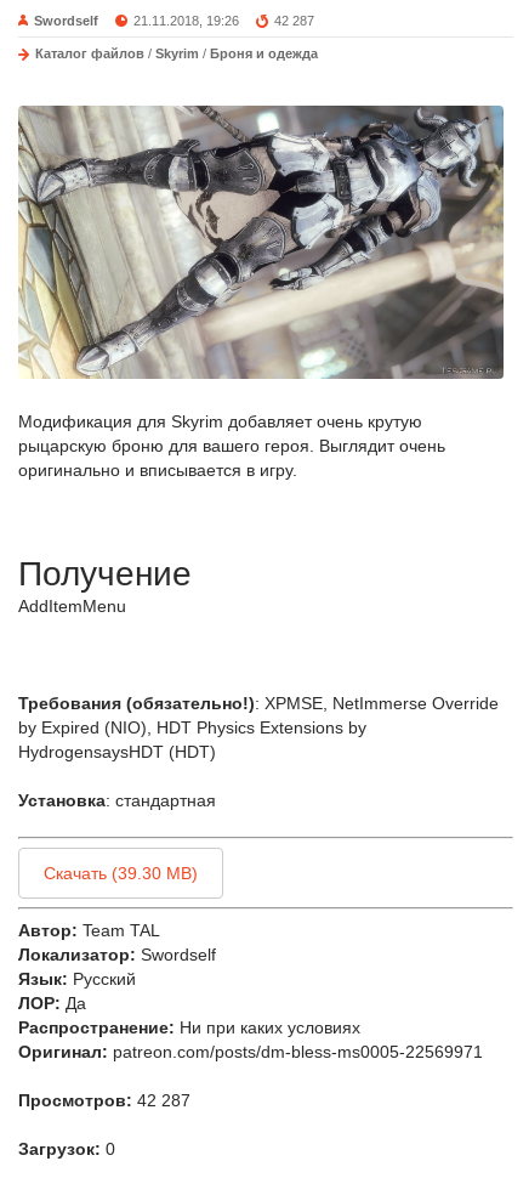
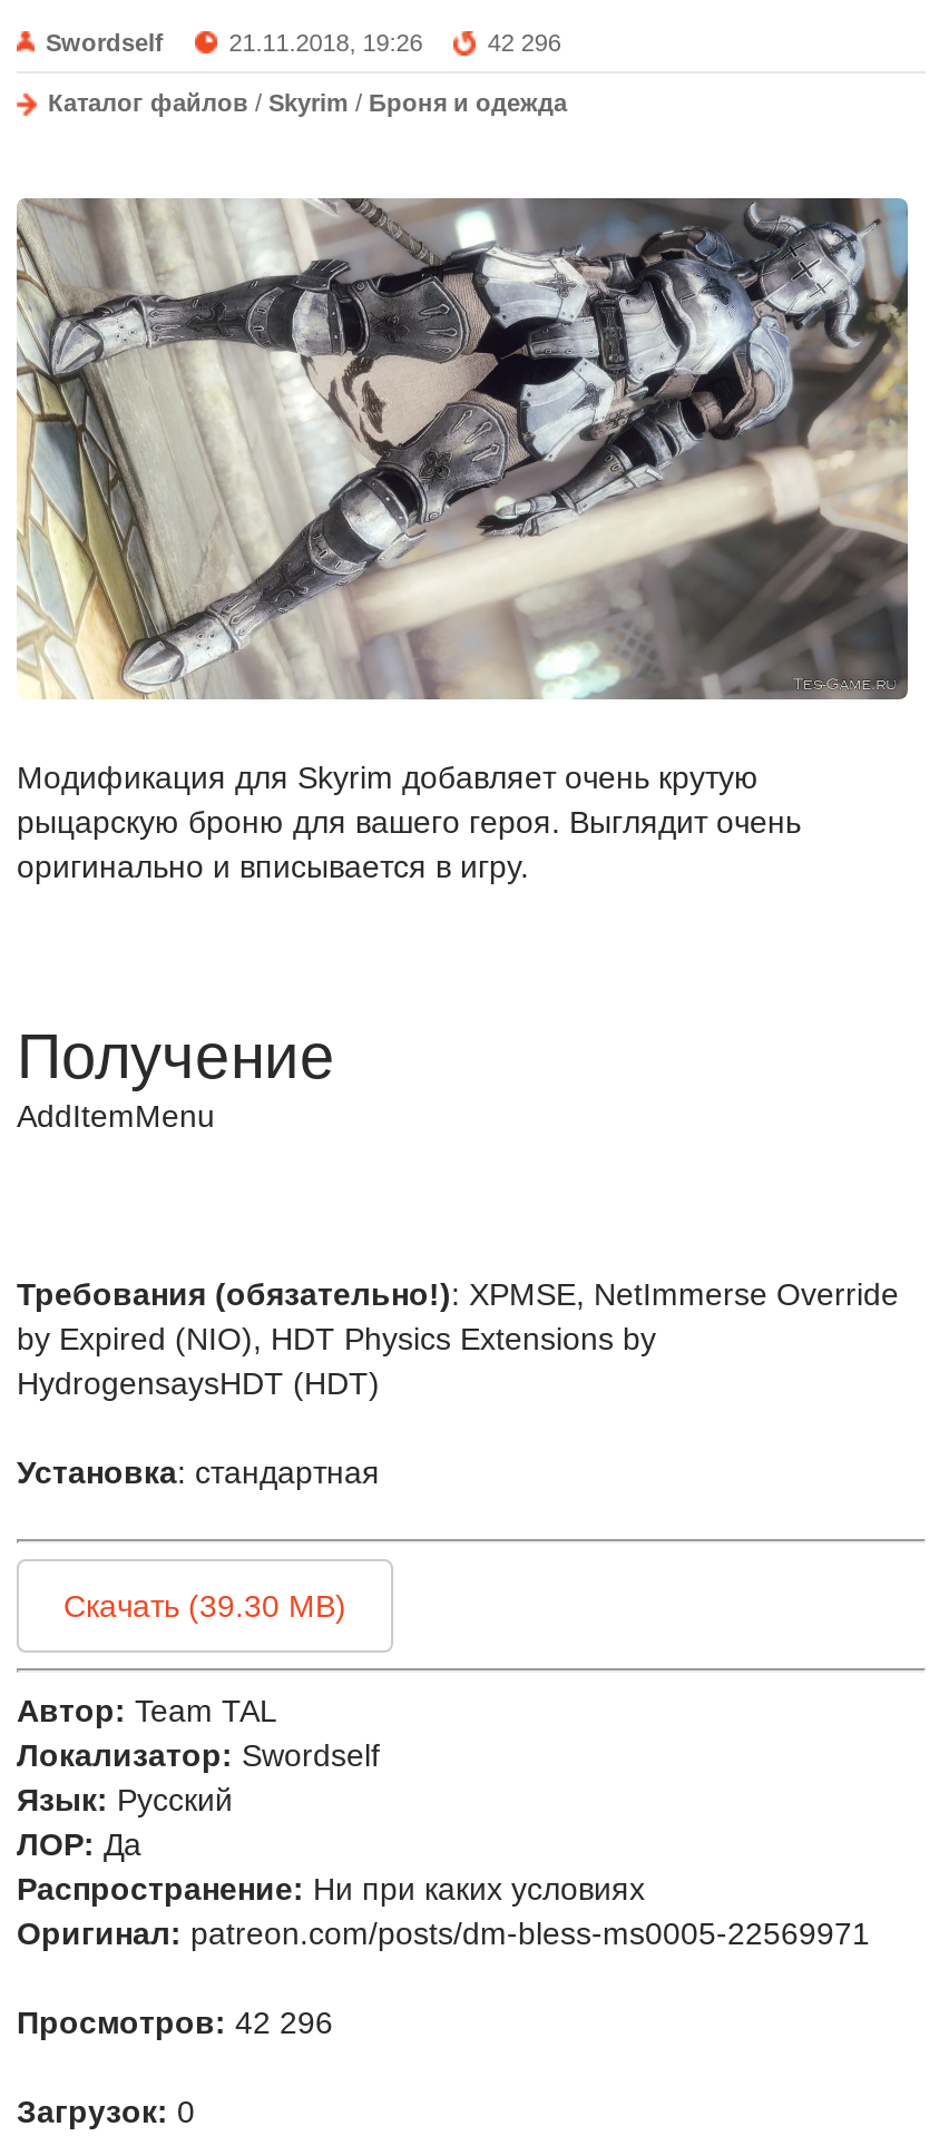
[275,13,315,28] 42 287 -> [488,29,561,56] 42 296
[18,1091,190,1110] Просмотров: 42 287 -> [17,2005,333,2040] Просмотров: 42 296

